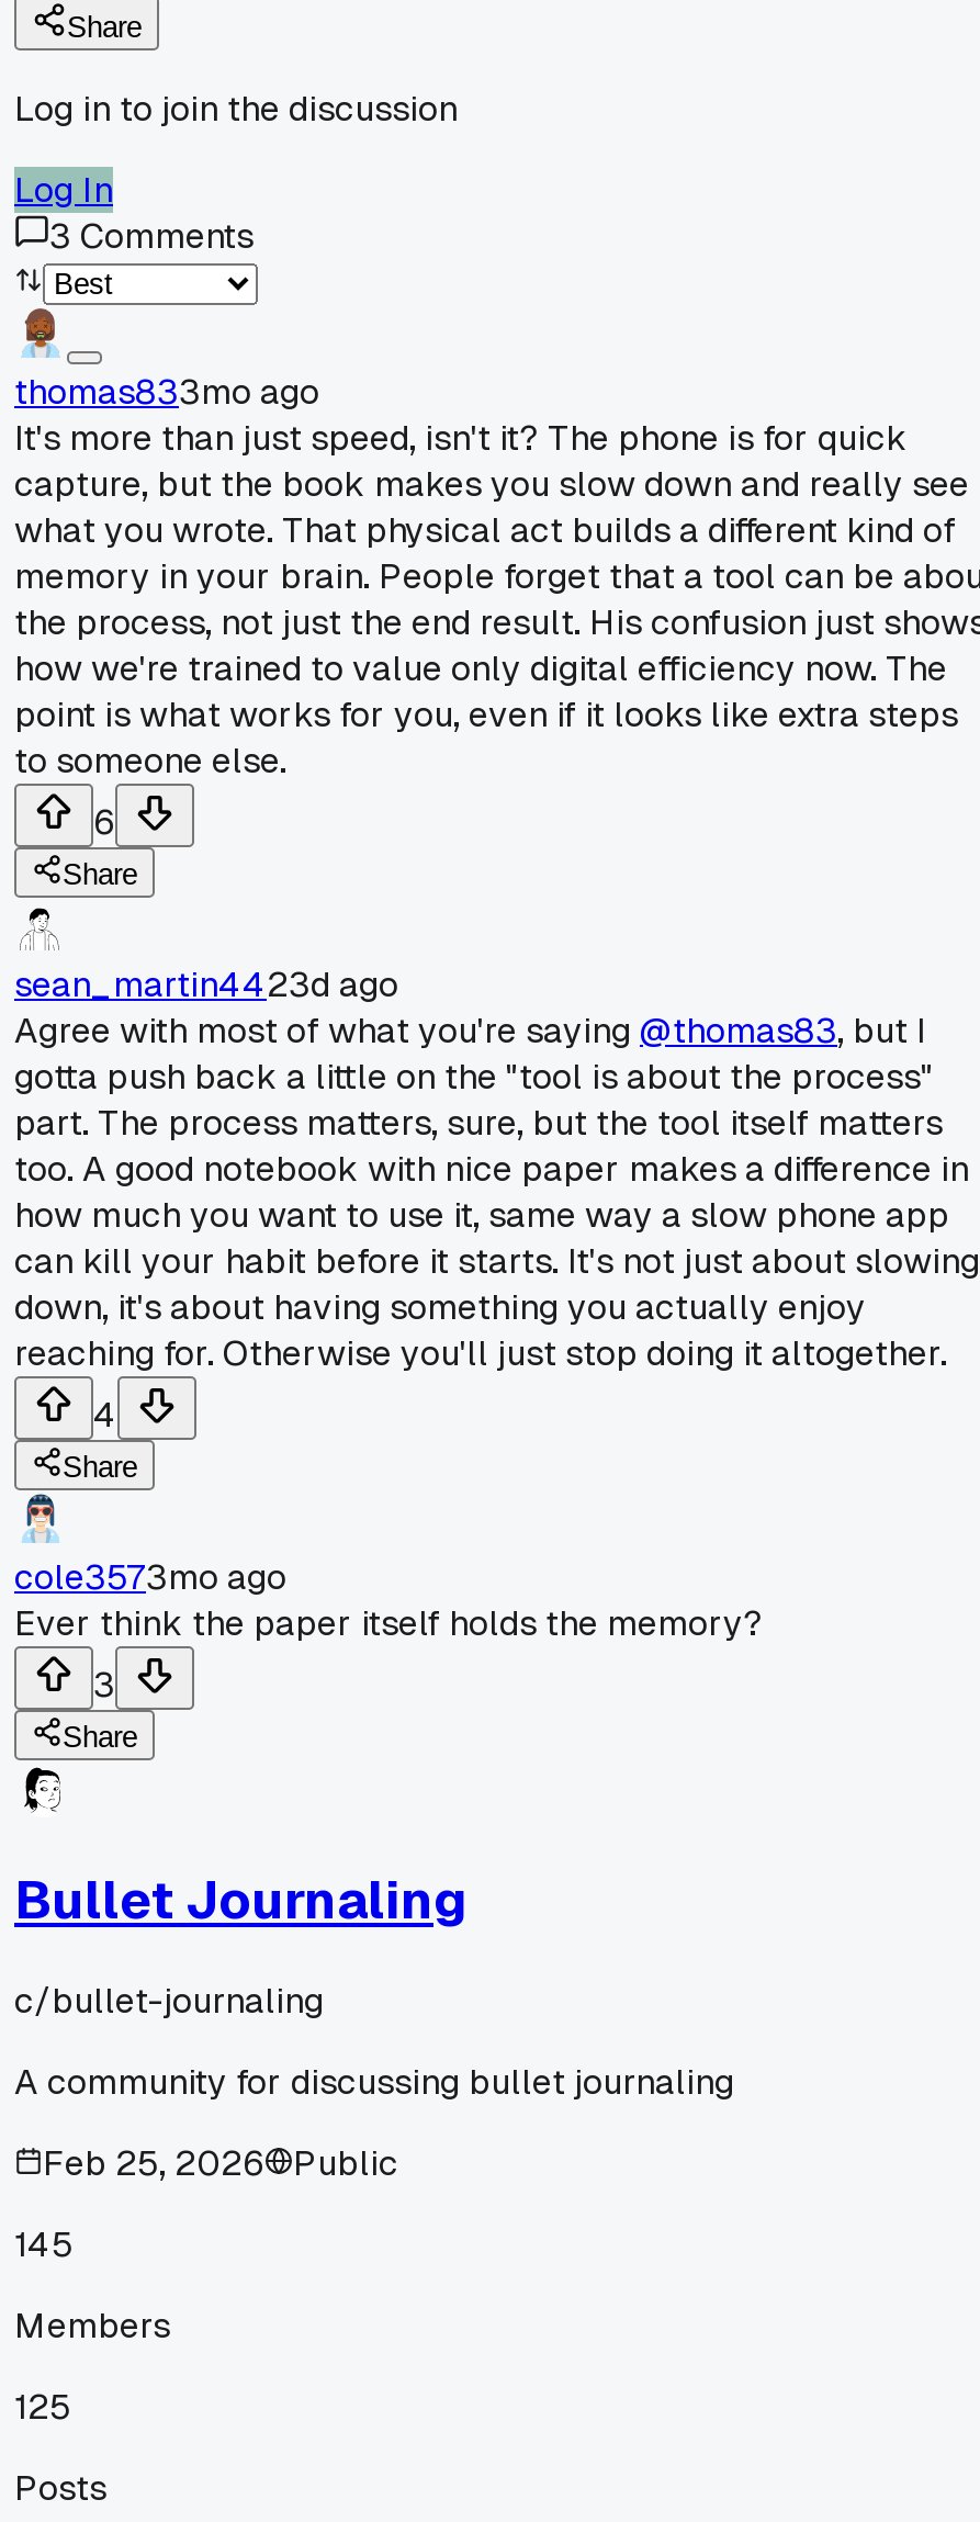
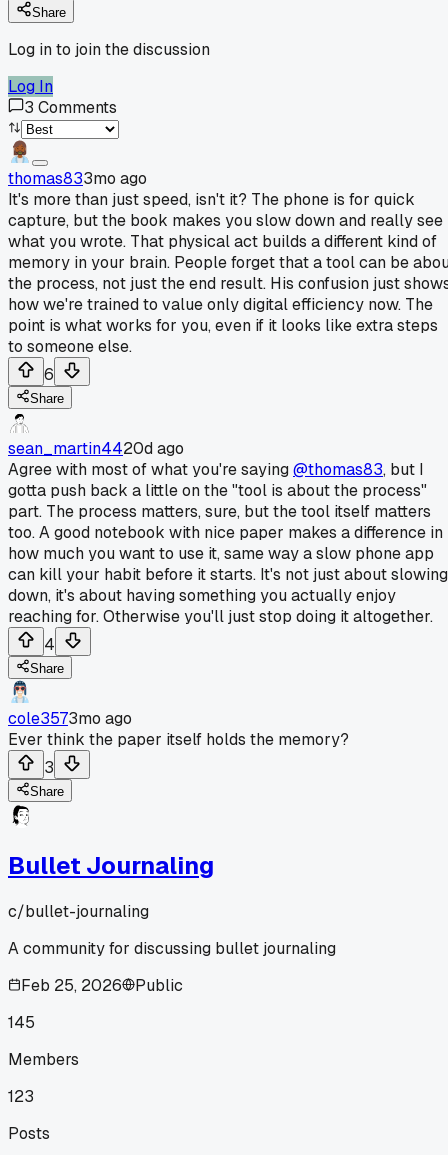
[14,961,398,1007] sean_martin4423d ago -> [8,438,184,459] sean_martin4420d ago
[14,2383,71,2429] 125 -> [8,1086,34,1107] 123

